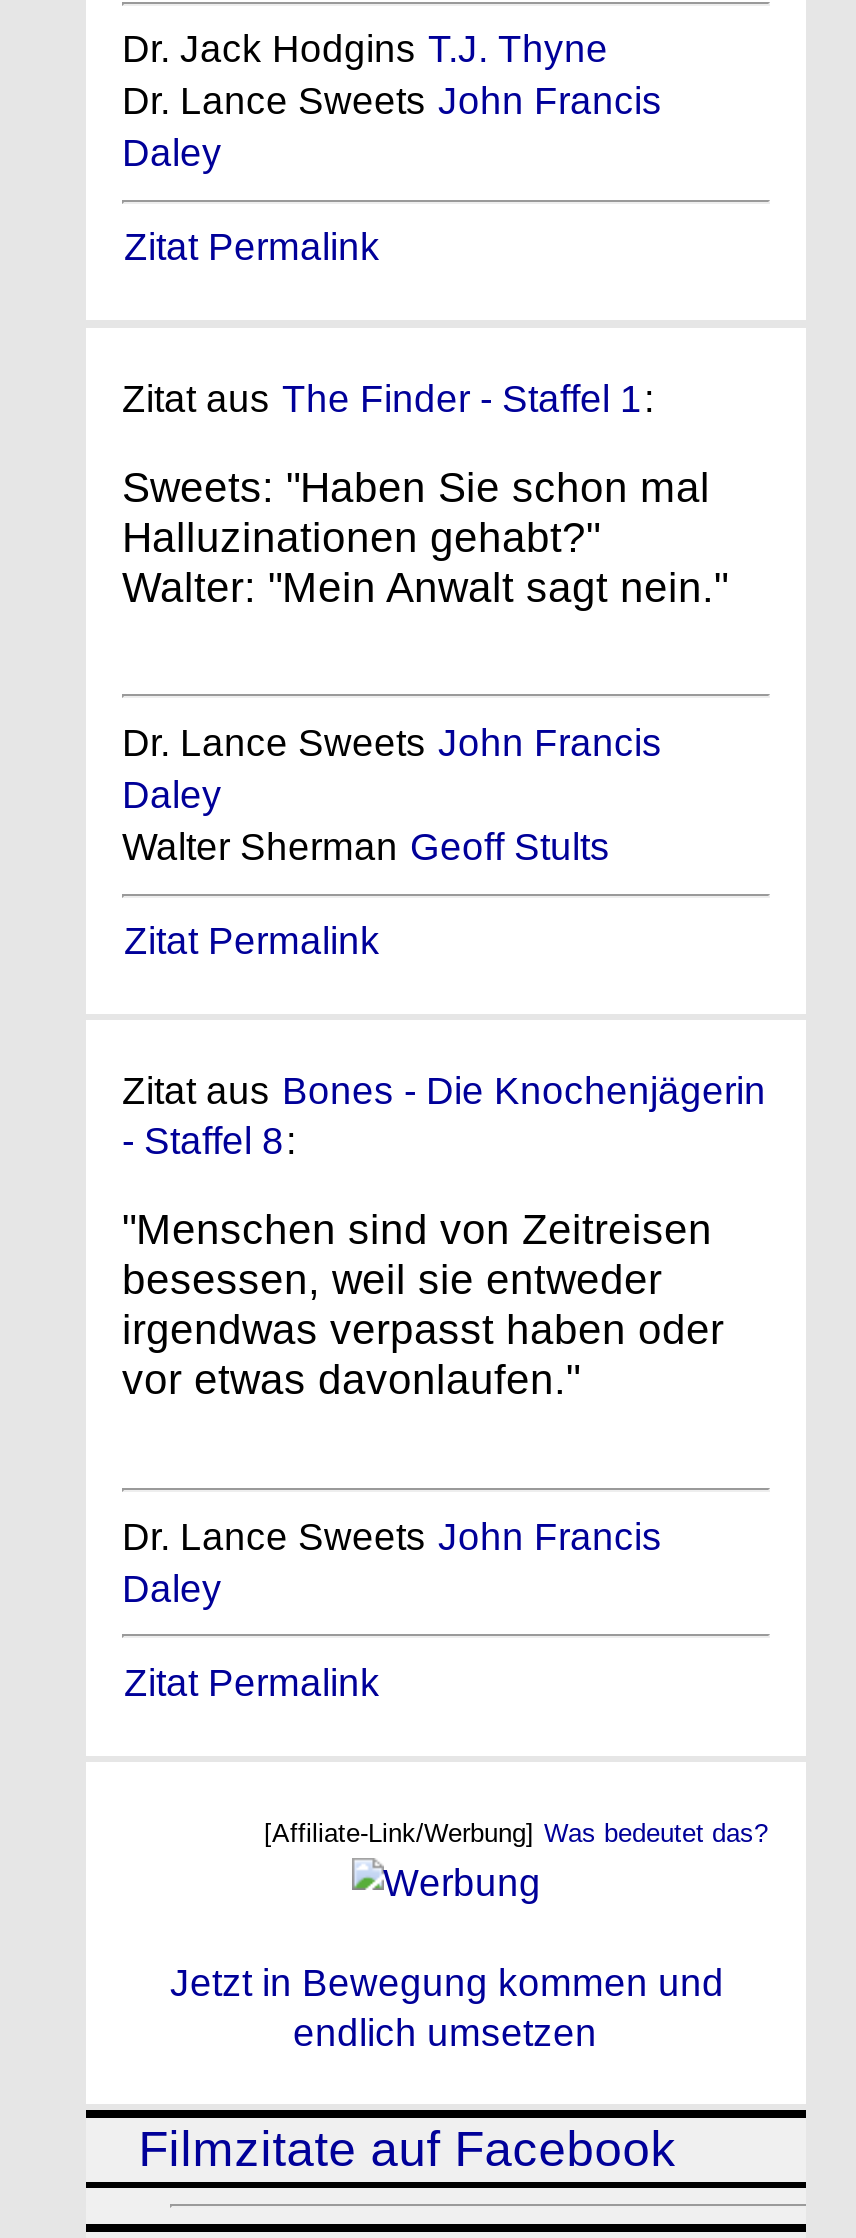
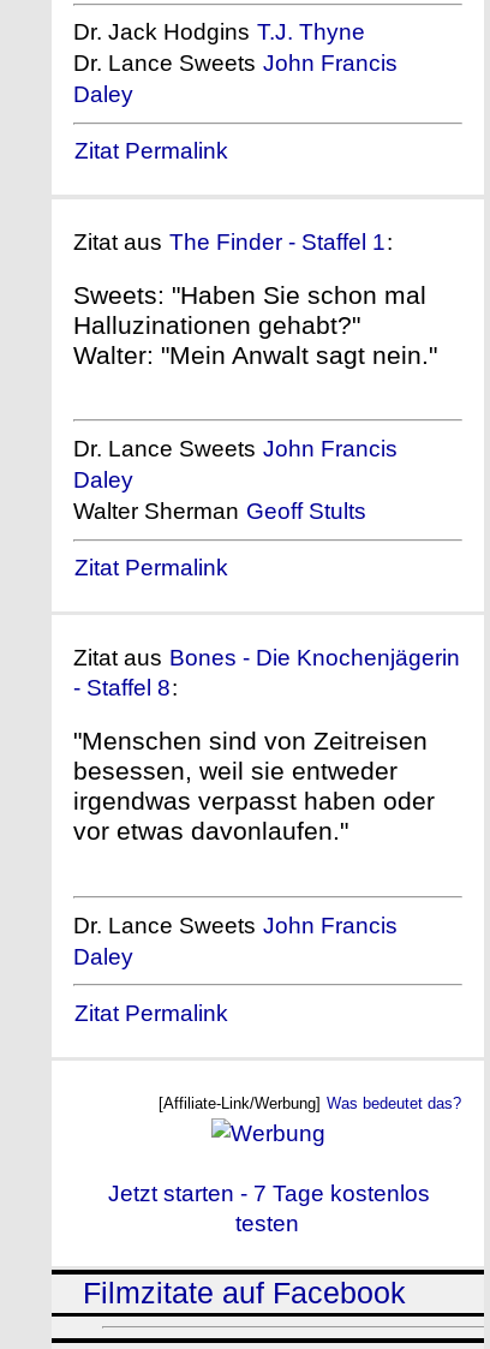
[170,1962,724,2054] Jetzt in Bewegung kommen und | endlich umsetzen -> [107,1181,429,1236] Jetzt starten - 7 Tage kostenlos | testen

